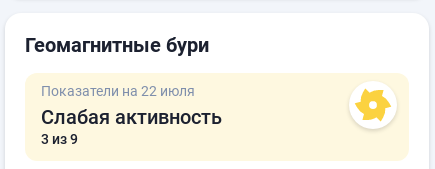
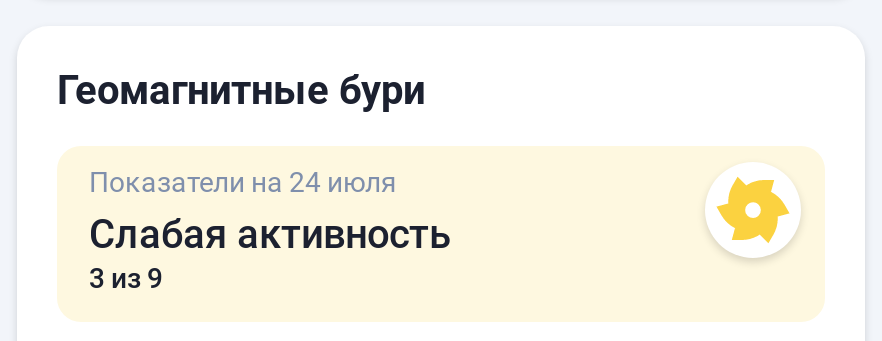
[41,83,195,99] Показатели на 22 июля -> [89,166,397,198] Показатели на 24 июля

